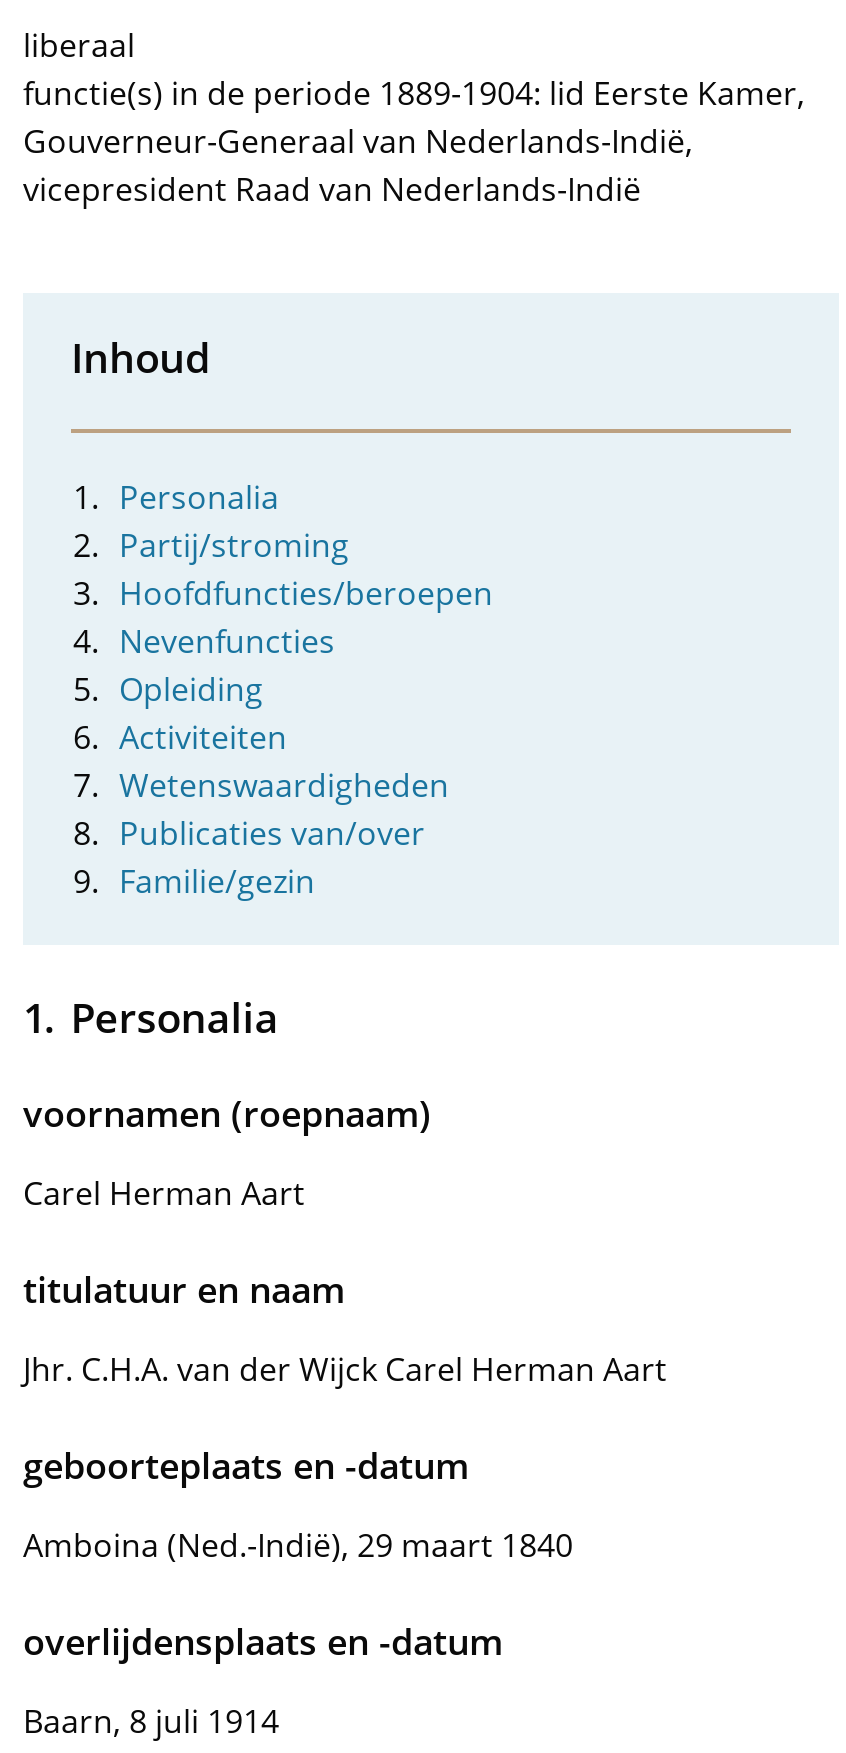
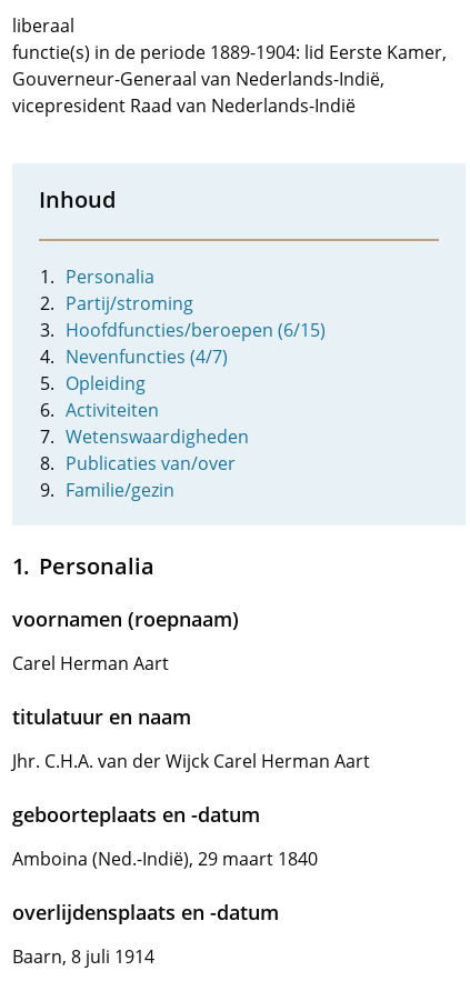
[119,571,493,663] Hoofdfuncties/beroepen | Nevenfuncties -> [66,318,326,369] Hoofdfuncties/beroepen (6/15) | Nevenfuncties (4/7)

